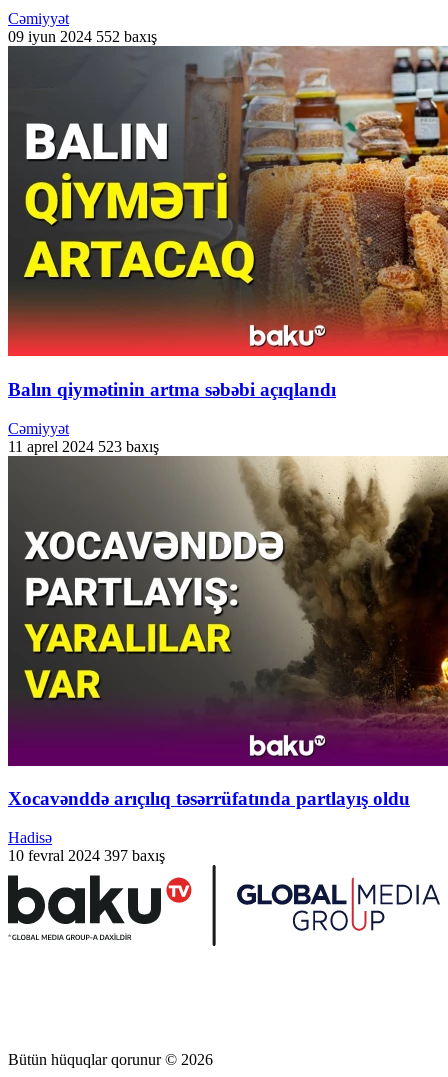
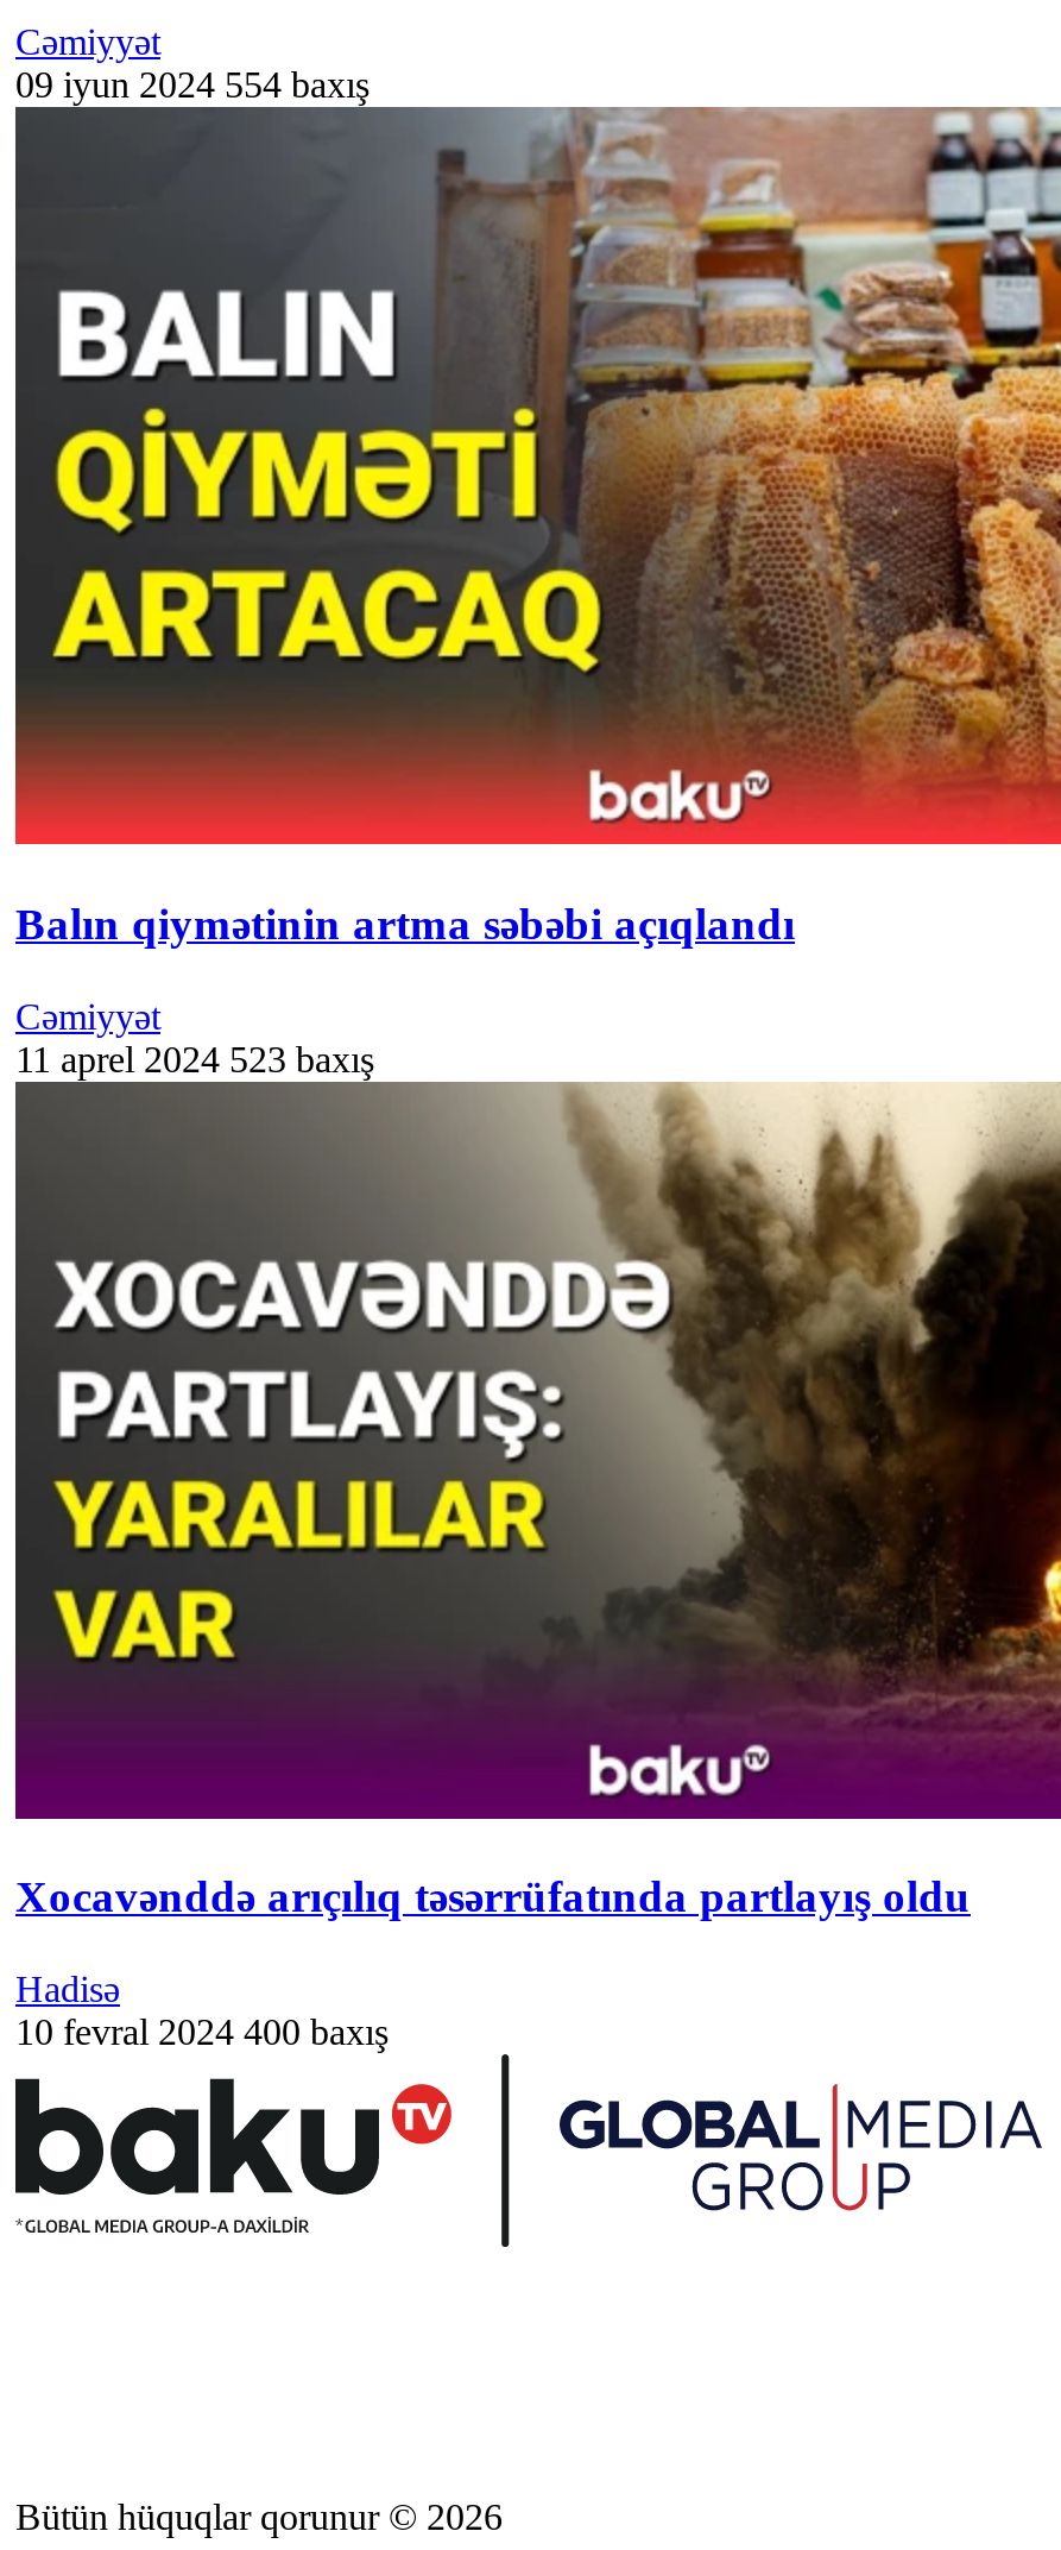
[8,28,157,45] 09 iyun 2024 552 baxış -> [15,64,370,105] 09 iyun 2024 554 baxış
[8,847,165,864] 10 fevral 2024 397 baxış -> [15,2011,389,2052] 10 fevral 2024 400 baxış

